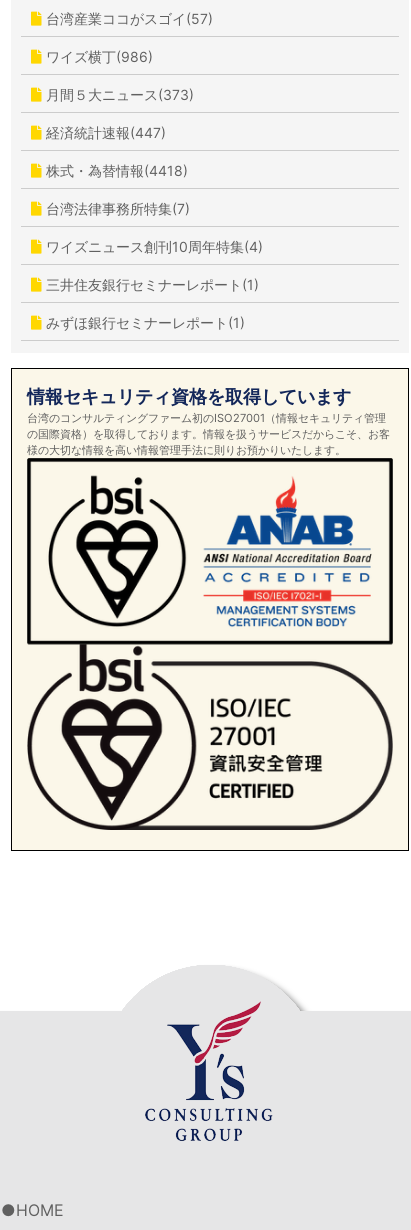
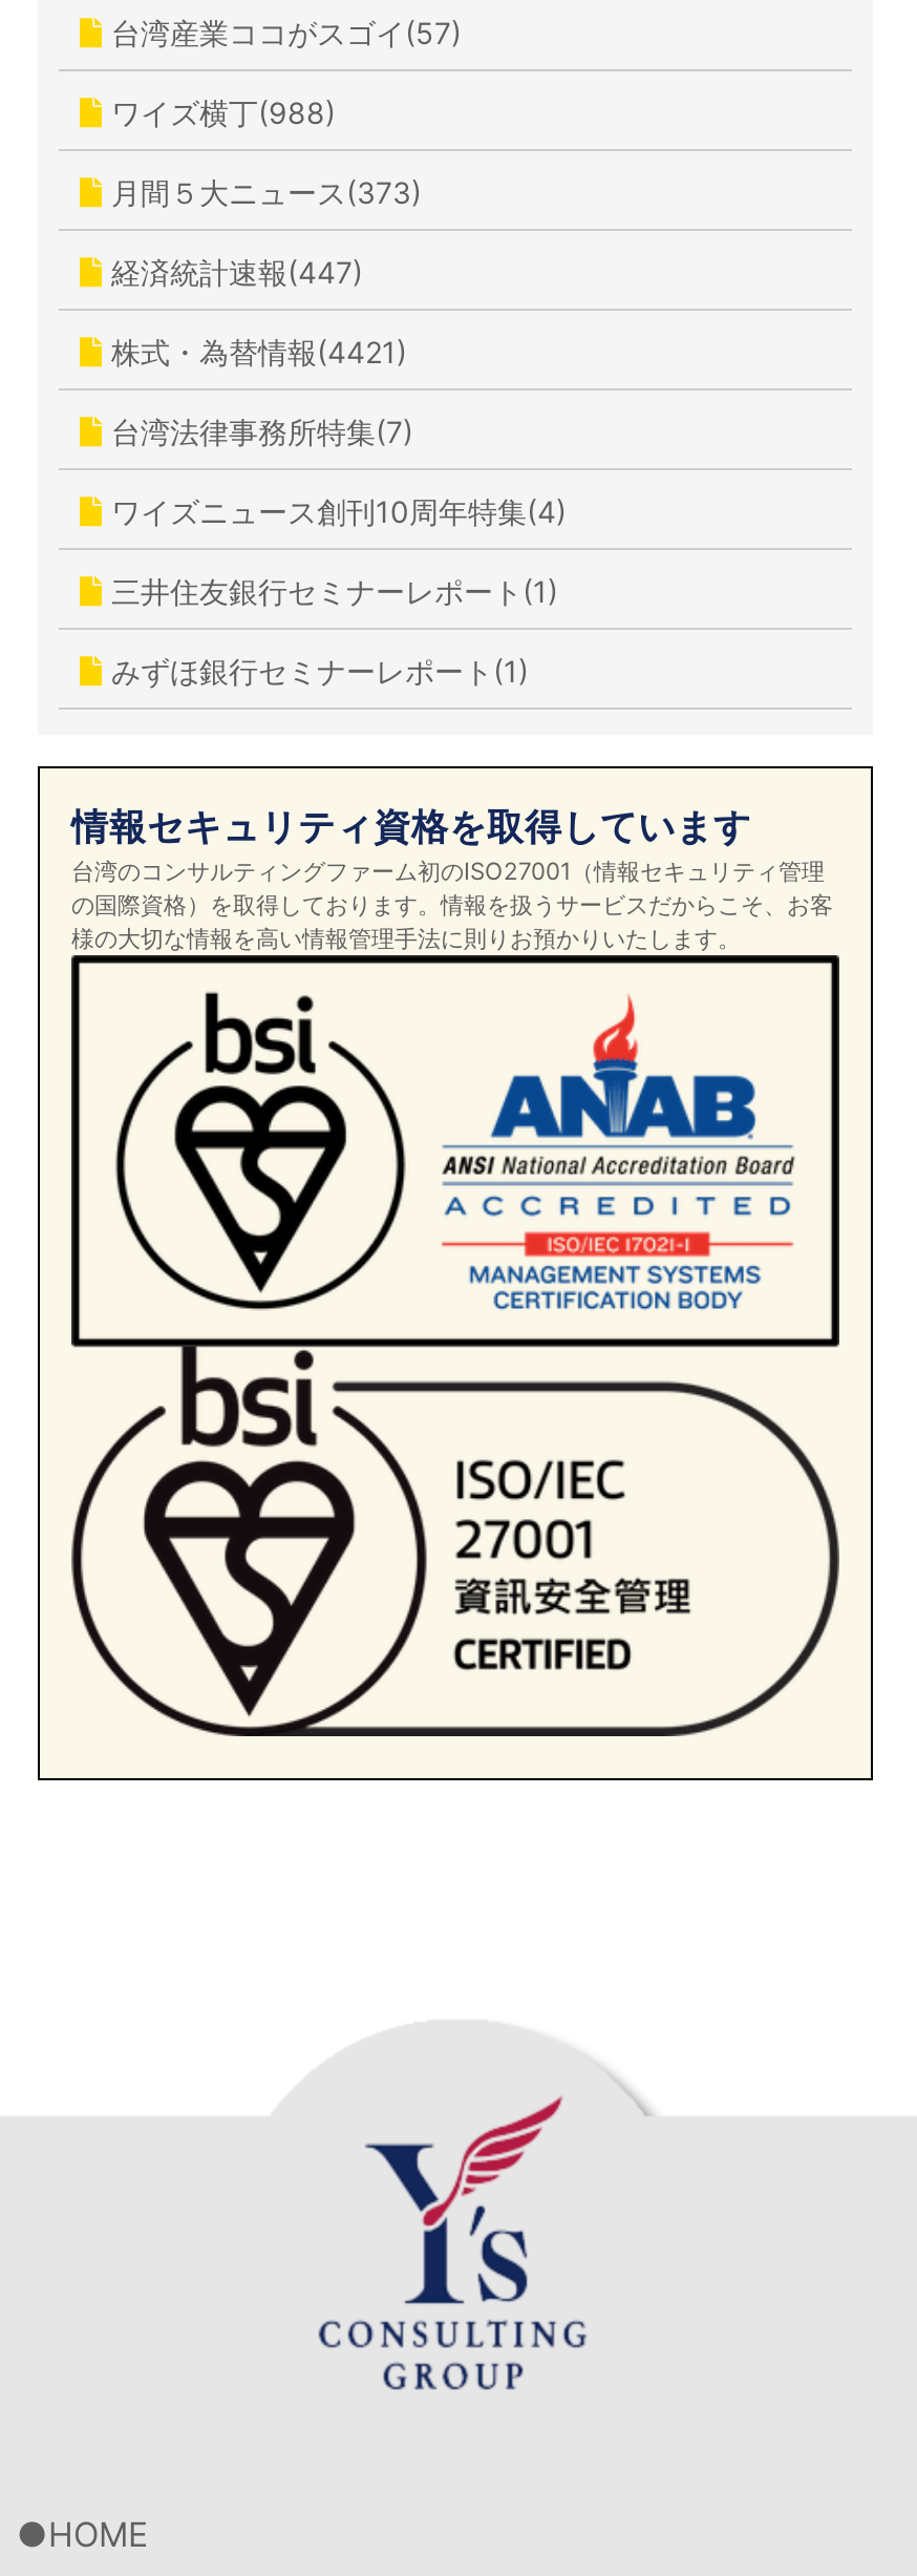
[42,48,153,65] ワイズ横丁(986) -> [103,94,336,130] ワイズ横丁(988)
[42,162,188,179] 株式・為替情報(4418) -> [103,333,407,369] 株式・為替情報(4421)

